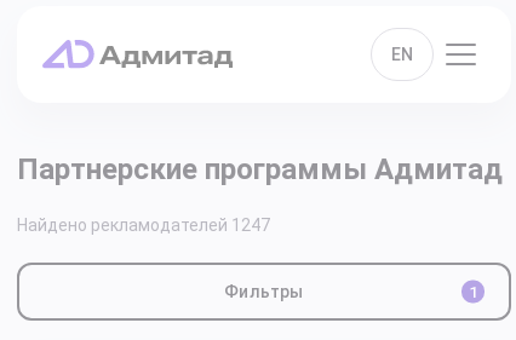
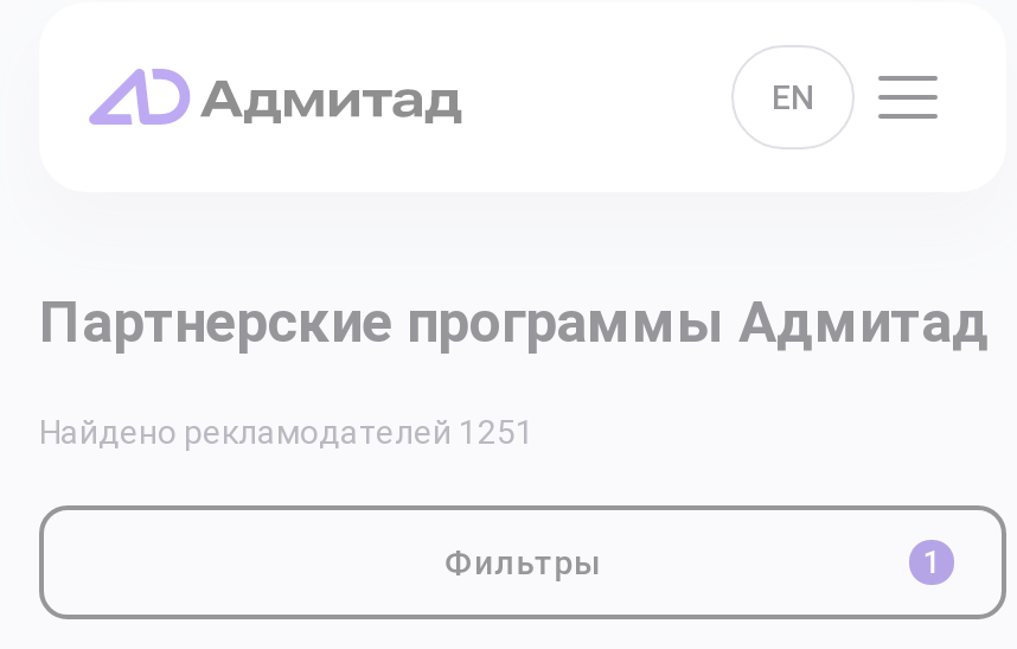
[17,215,270,235] Найдено рекламодателей 1247 -> [39,413,535,451] Найдено рекламодателей 1251

